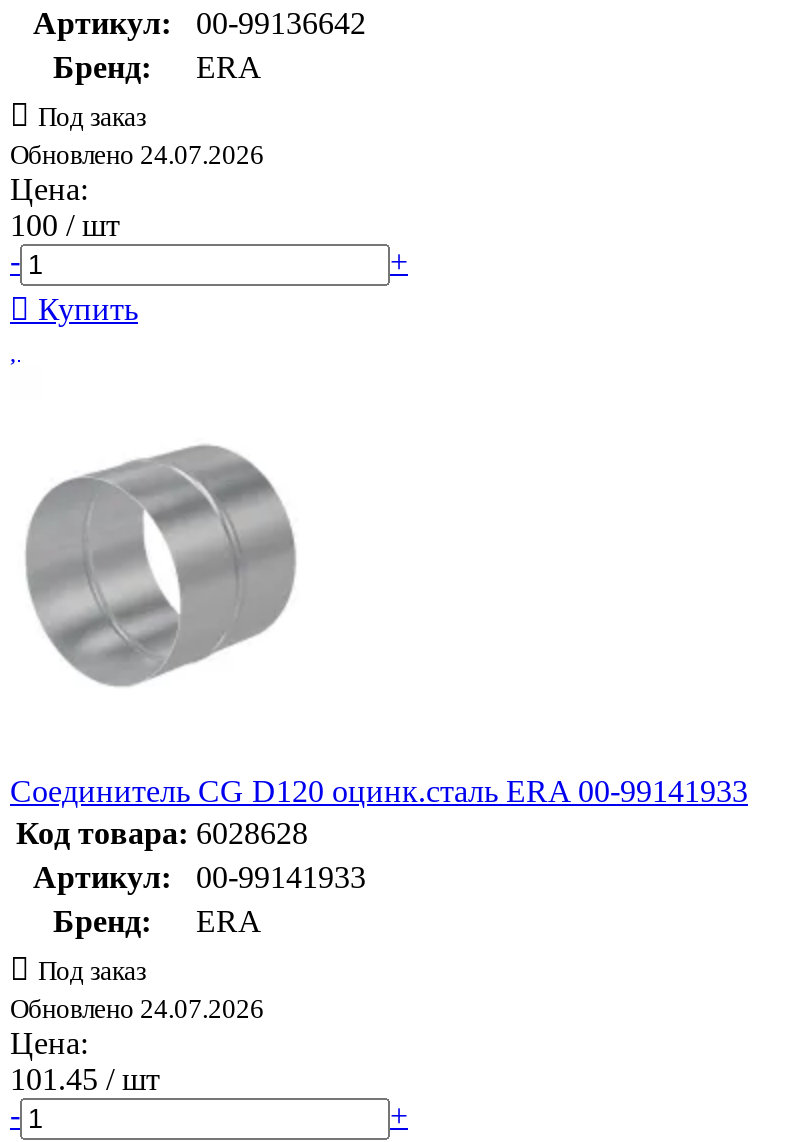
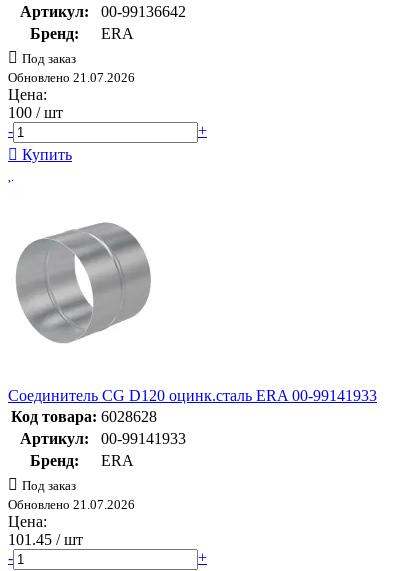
[10,140,264,170] Обновлено 24.07.2026 -> [8,70,135,85] Обновлено 21.07.2026
[10,994,264,1024] Обновлено 24.07.2026 -> [8,497,135,512] Обновлено 21.07.2026

